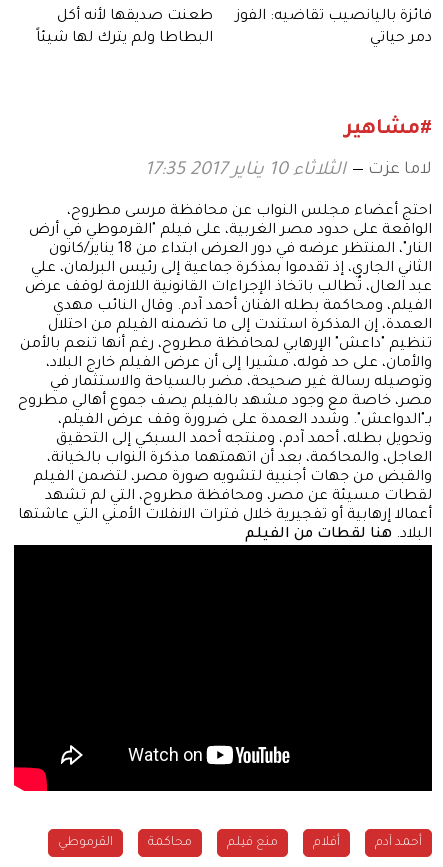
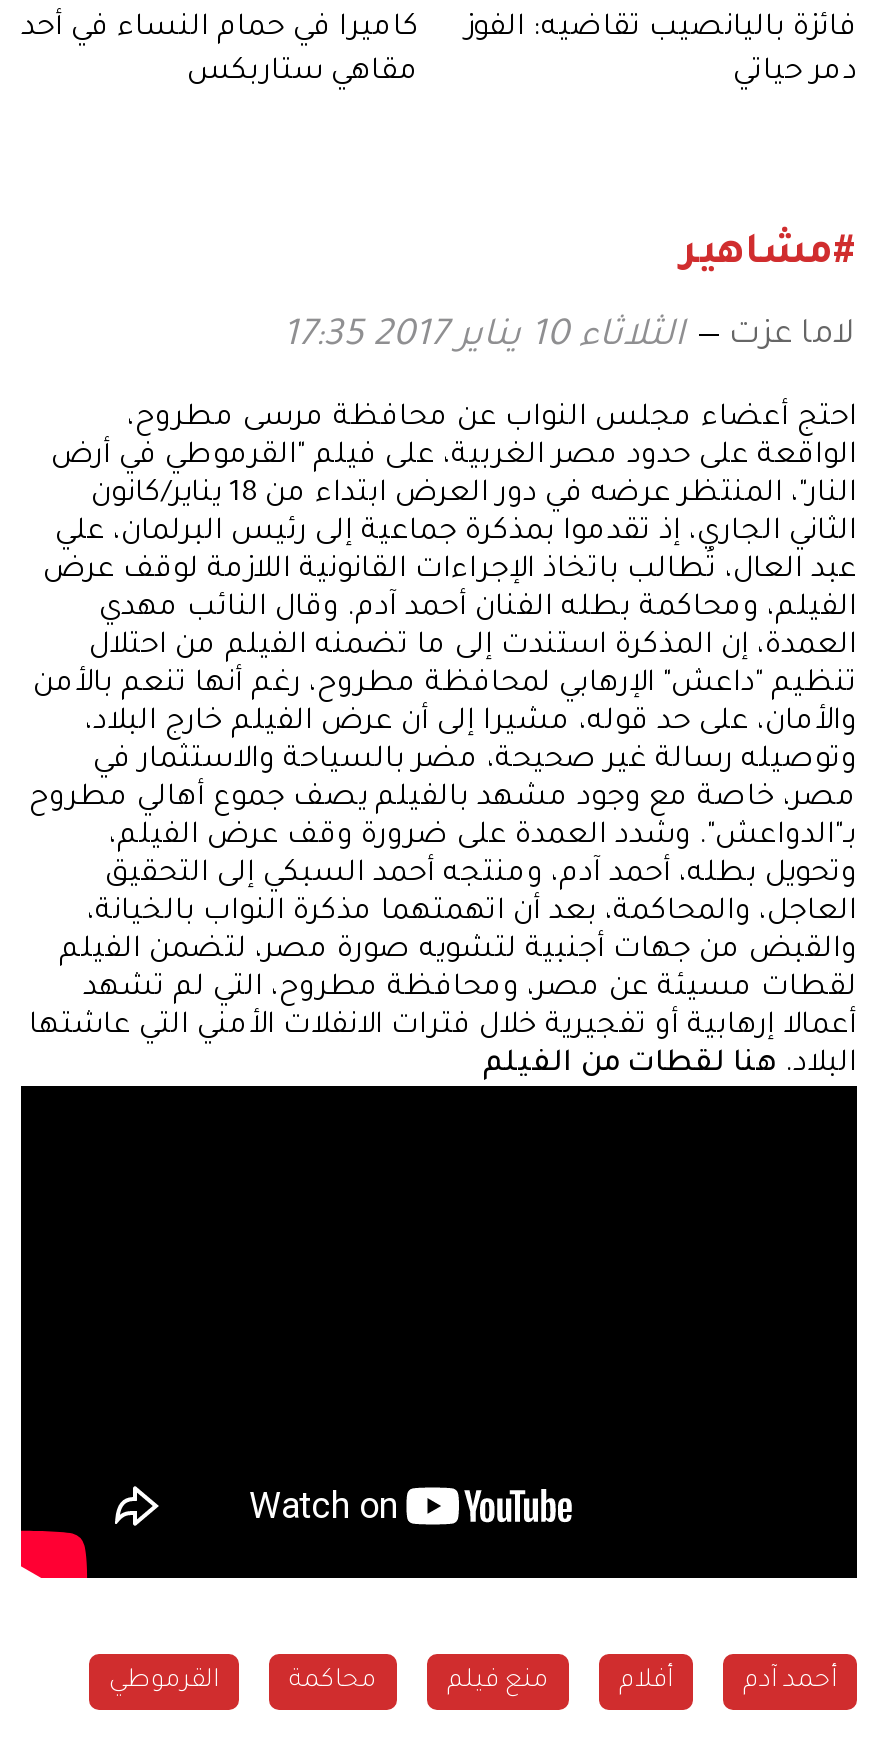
[36,9,213,47] طعنت صديقها لأنه أكل | البطاطا ولم يترك لها شيئاً -> [21,14,419,90] كاميرا في حمام النساء في أحد | مقاهي ستاربكس

